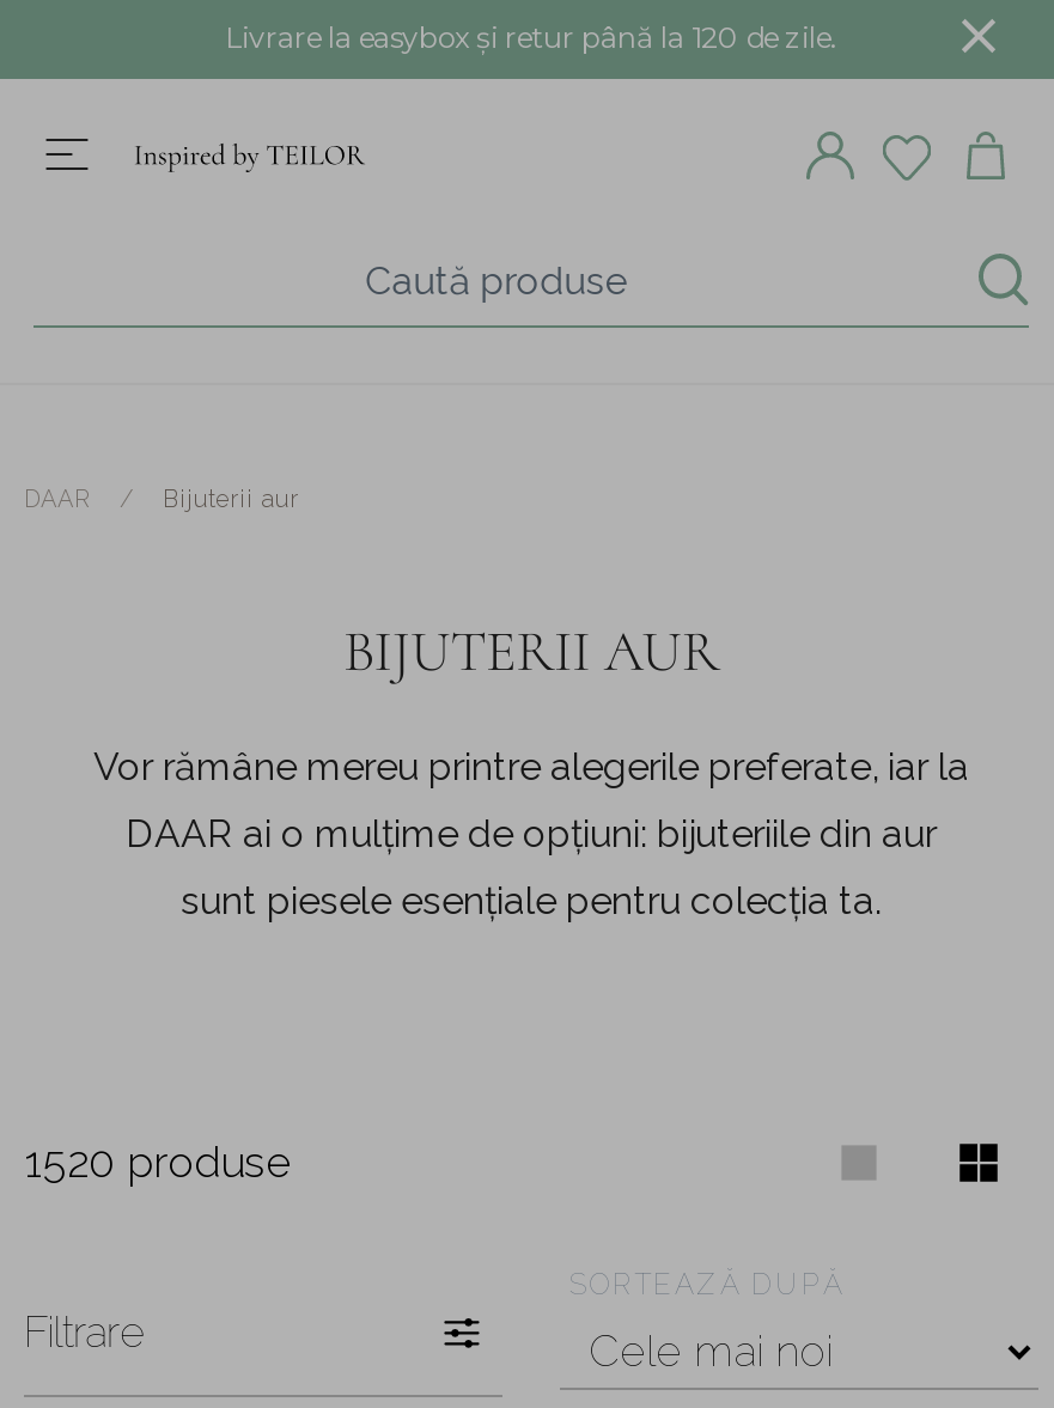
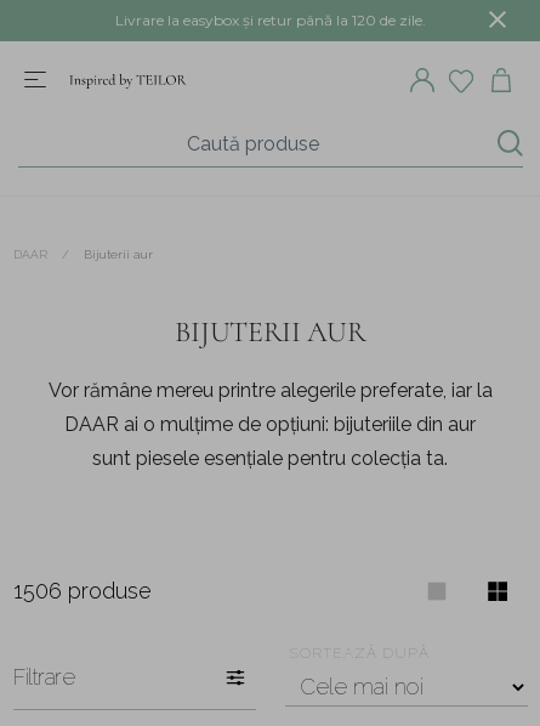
[24,1136,292,1186] 1520 produse -> [13,578,152,603] 1506 produse

